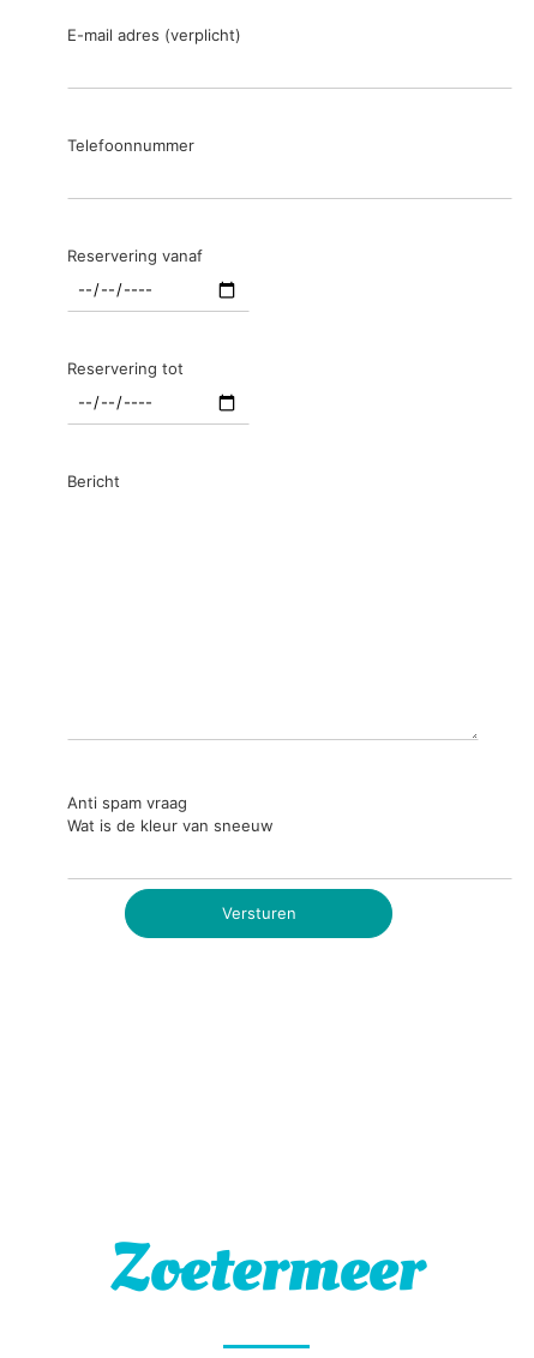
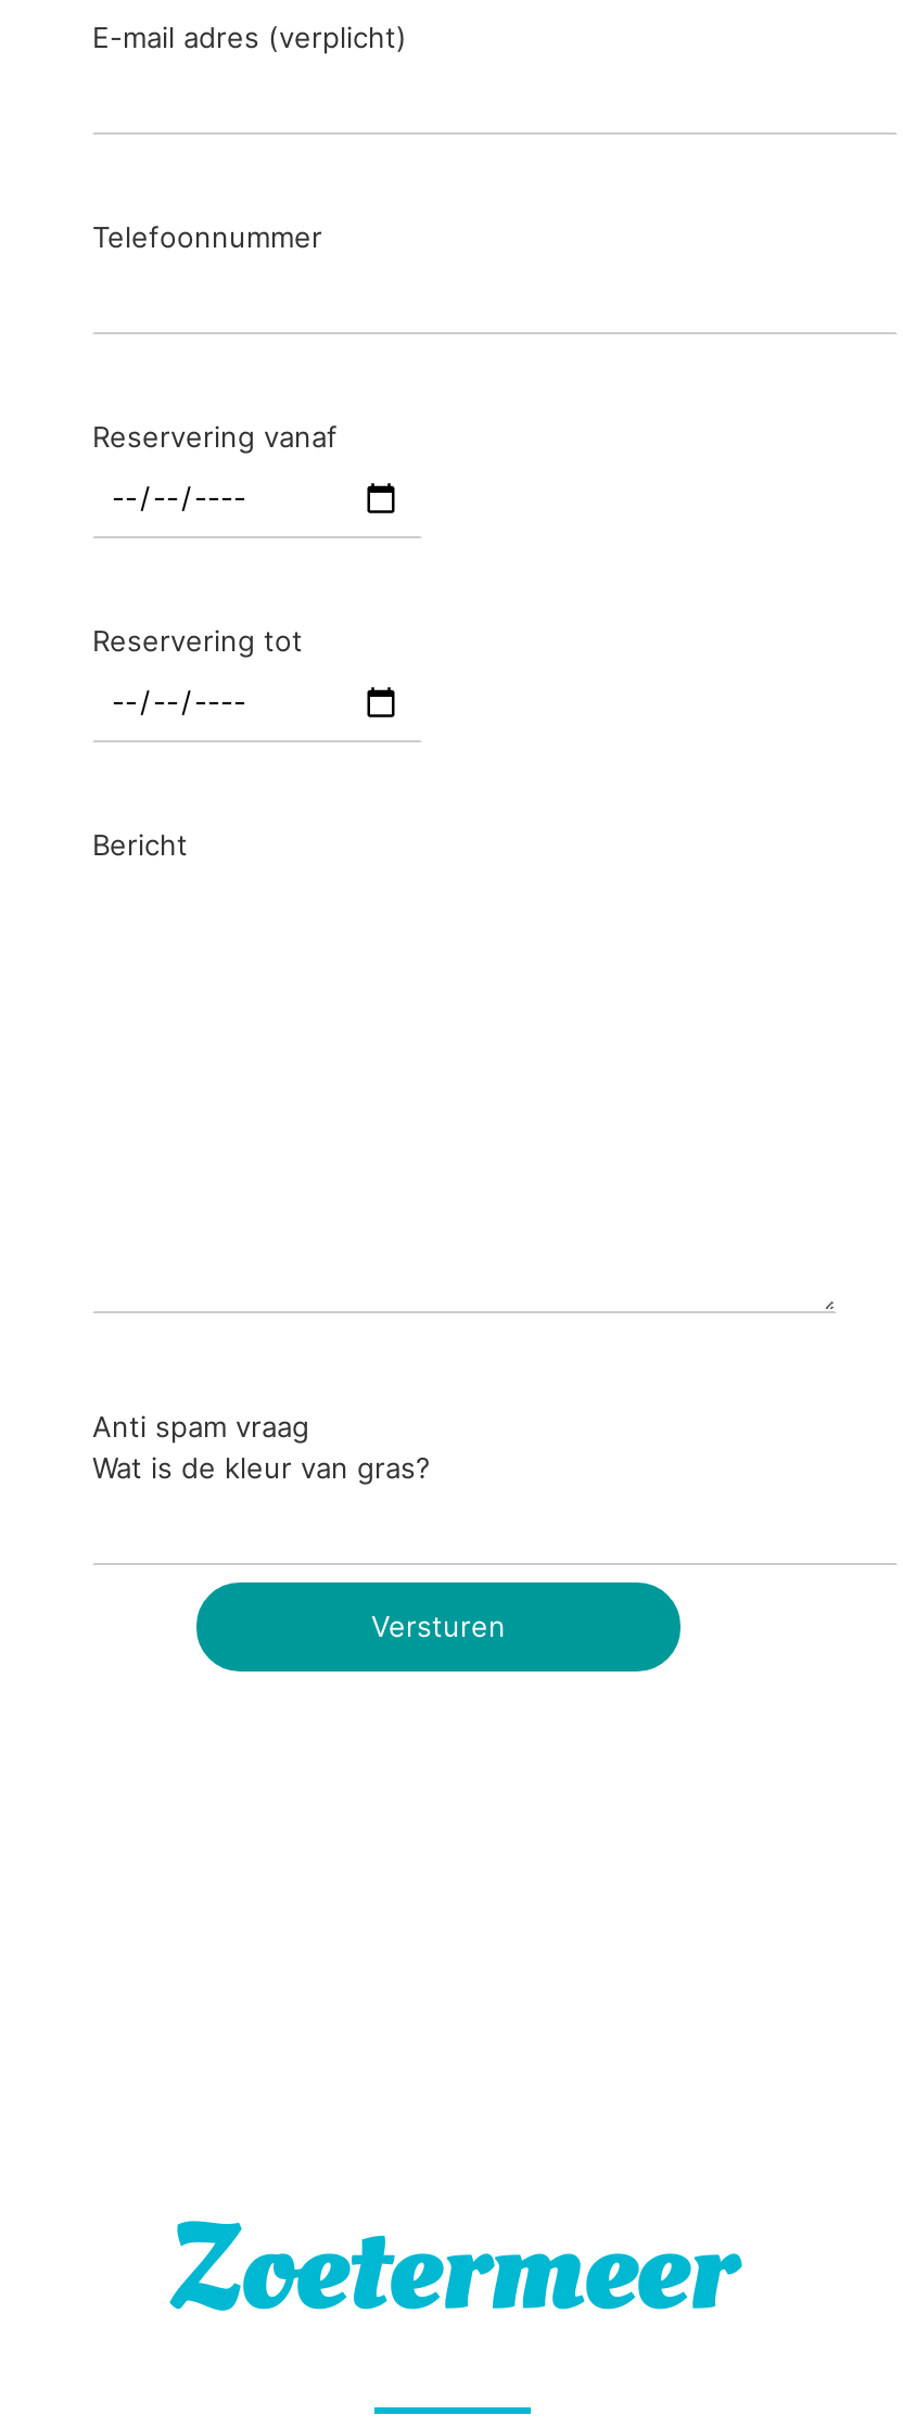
[67,816,274,835] Wat is de kleur van sneeuw -> [92,1451,431,1486] Wat is de kleur van gras?

